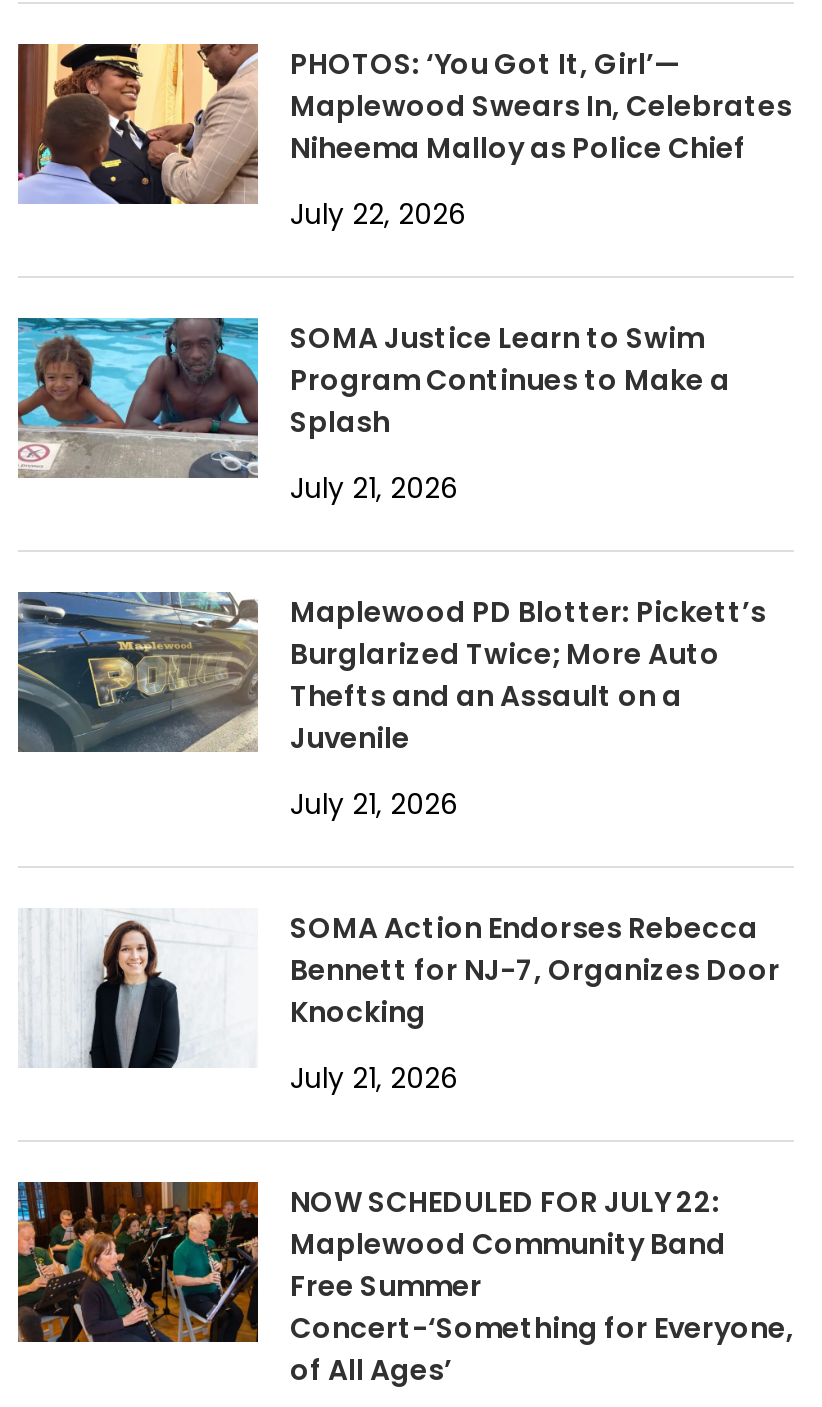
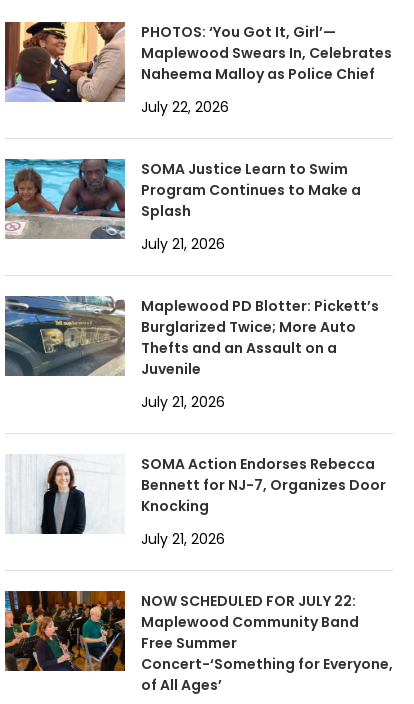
[290,128,746,168] Niheema Malloy as Police Chief -> [141,64,375,84] Naheema Malloy as Police Chief

